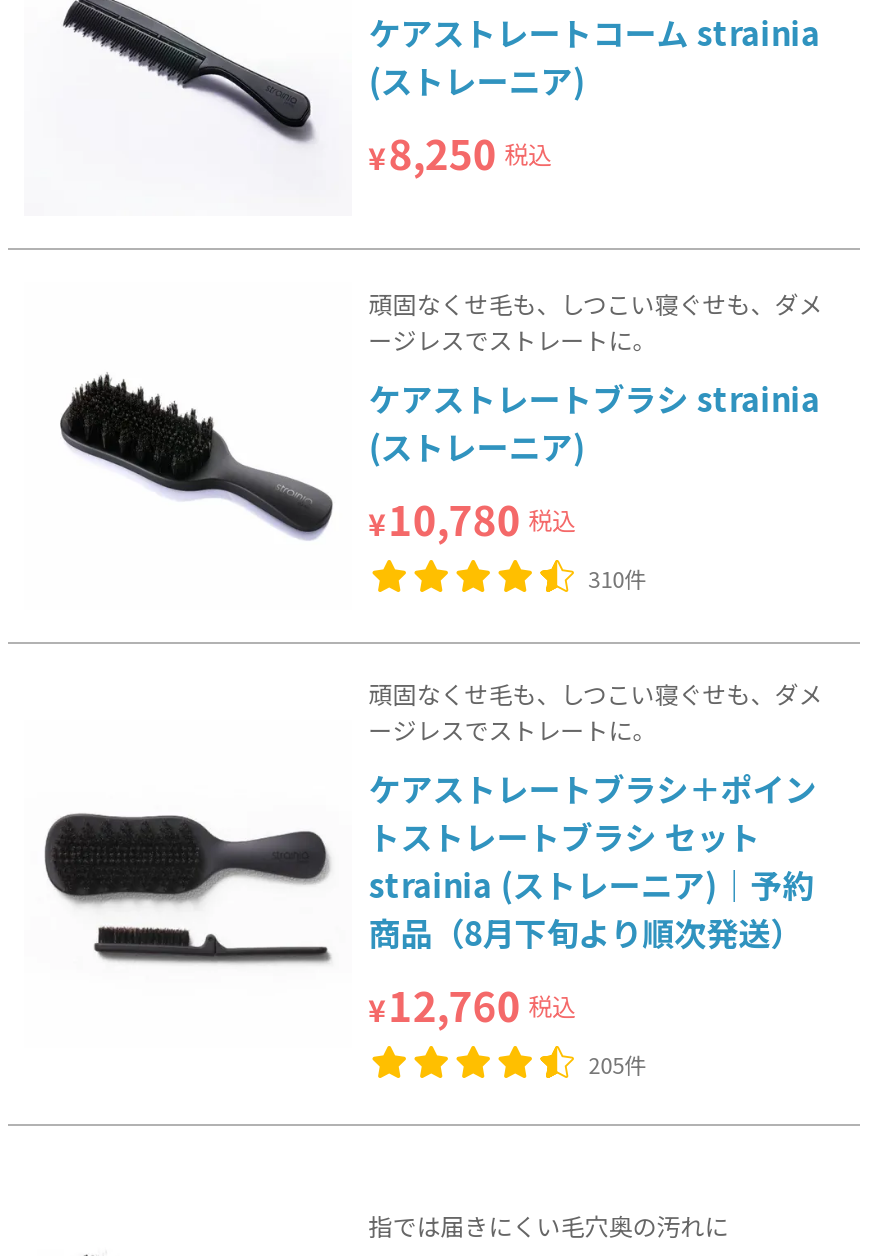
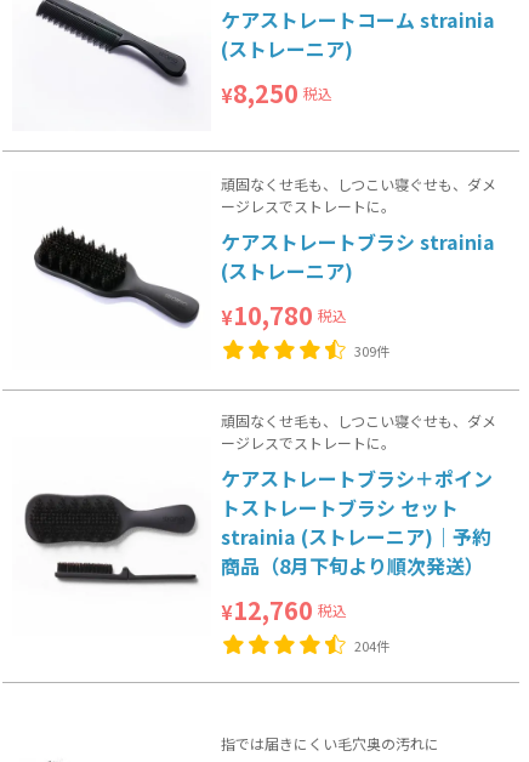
[588,563,646,595] 310件 -> [355,341,390,361] 309件
[588,1048,646,1080] 205件 -> [355,636,390,655] 204件

